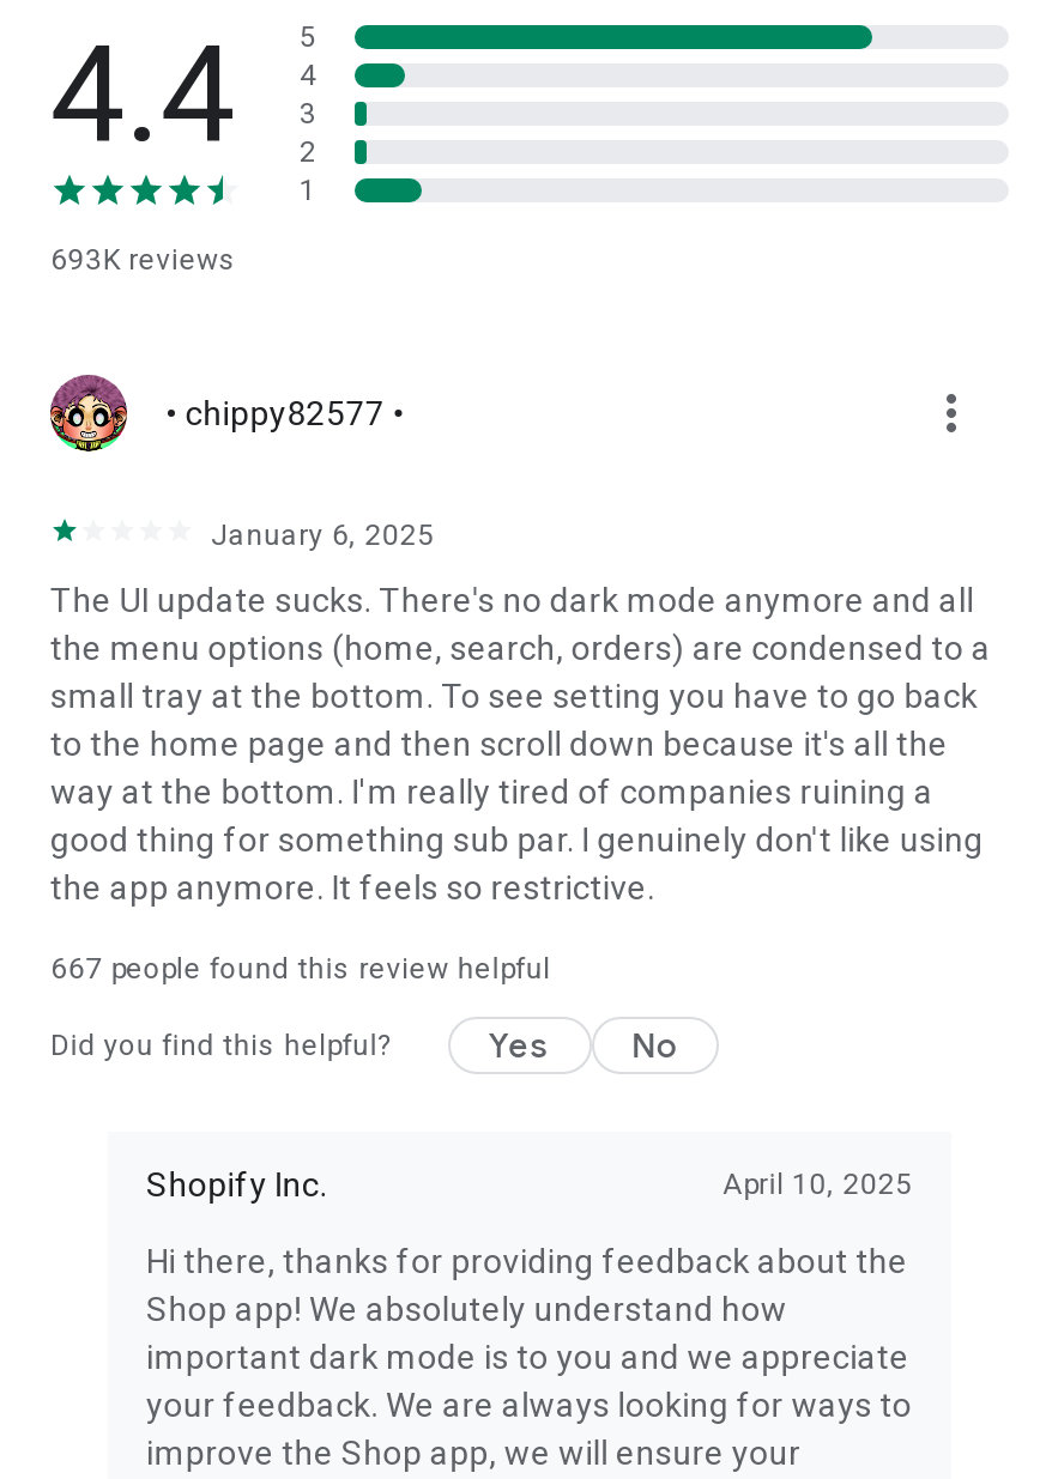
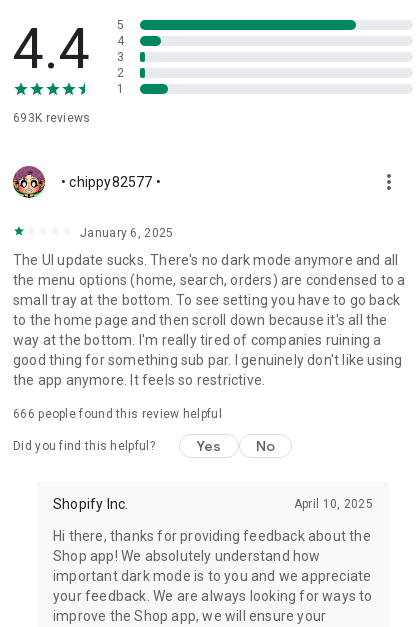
[50,952,551,986] 667 people found this review helpful -> [13,407,222,421] 666 people found this review helpful

